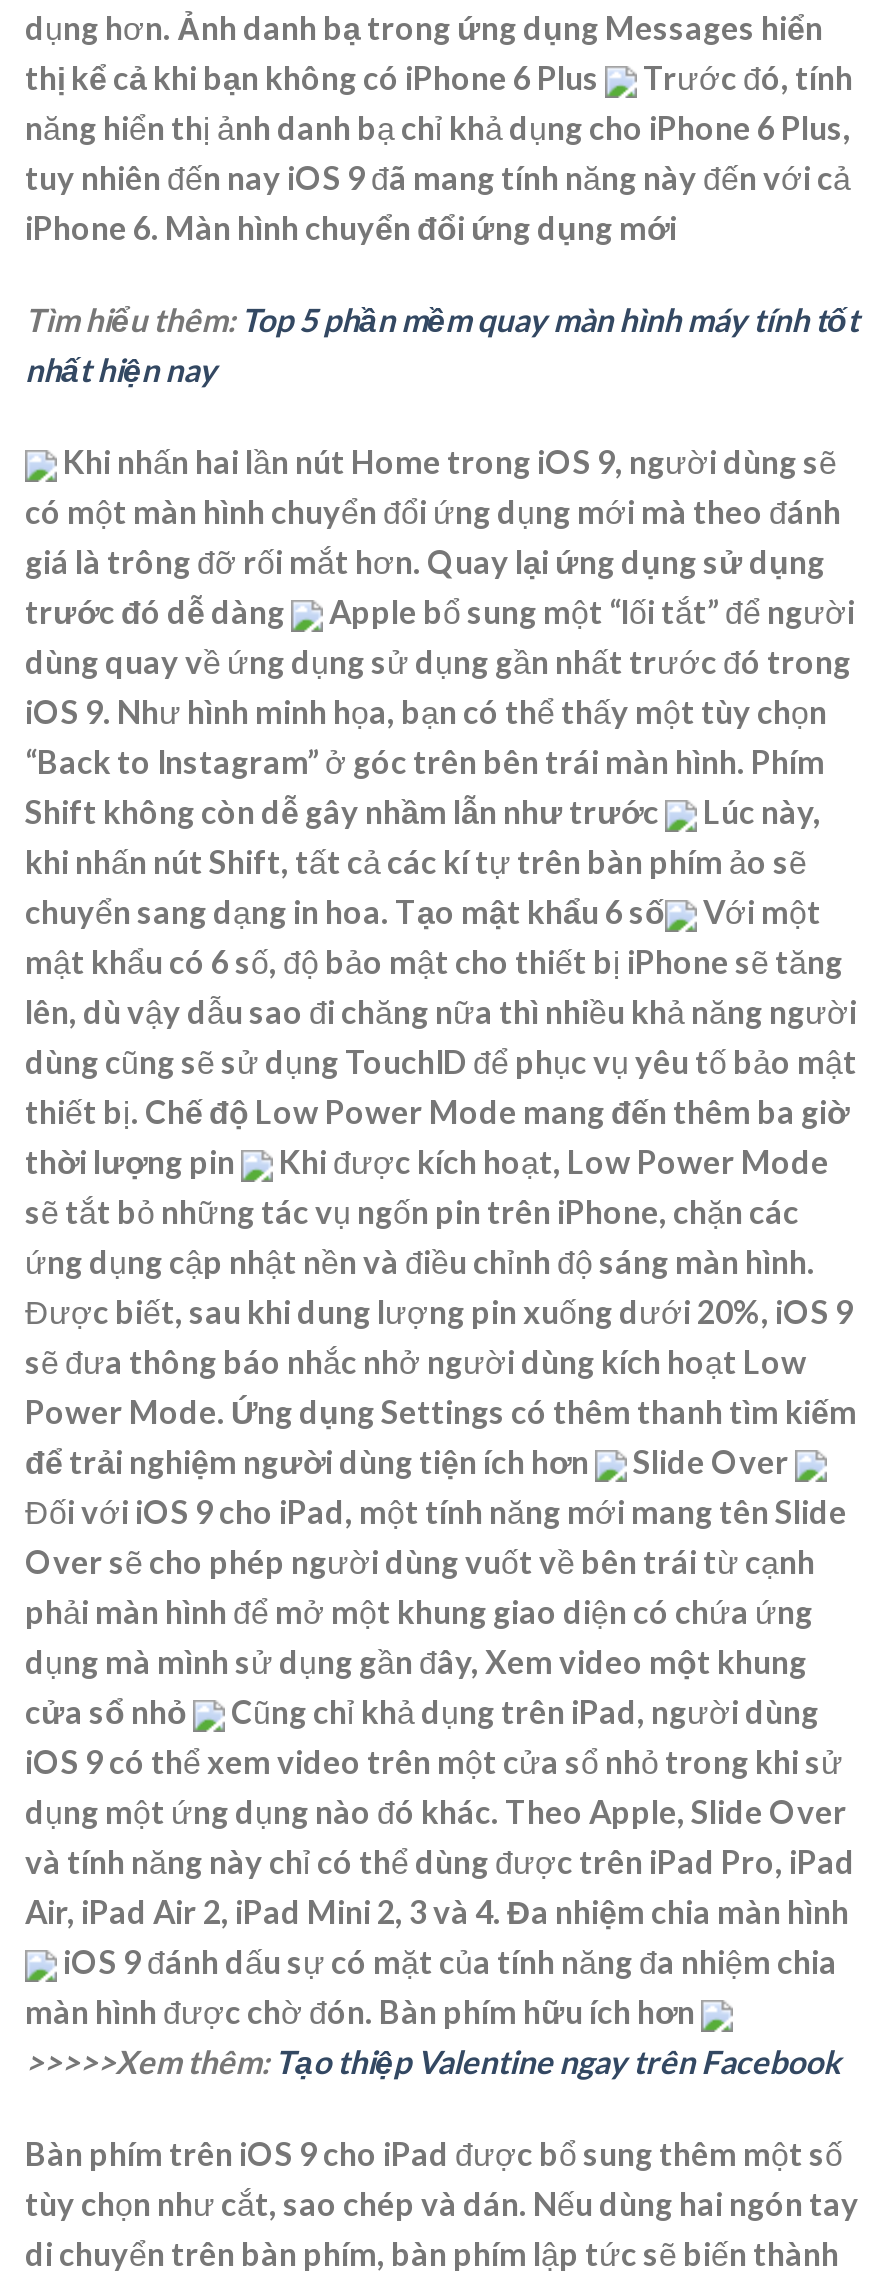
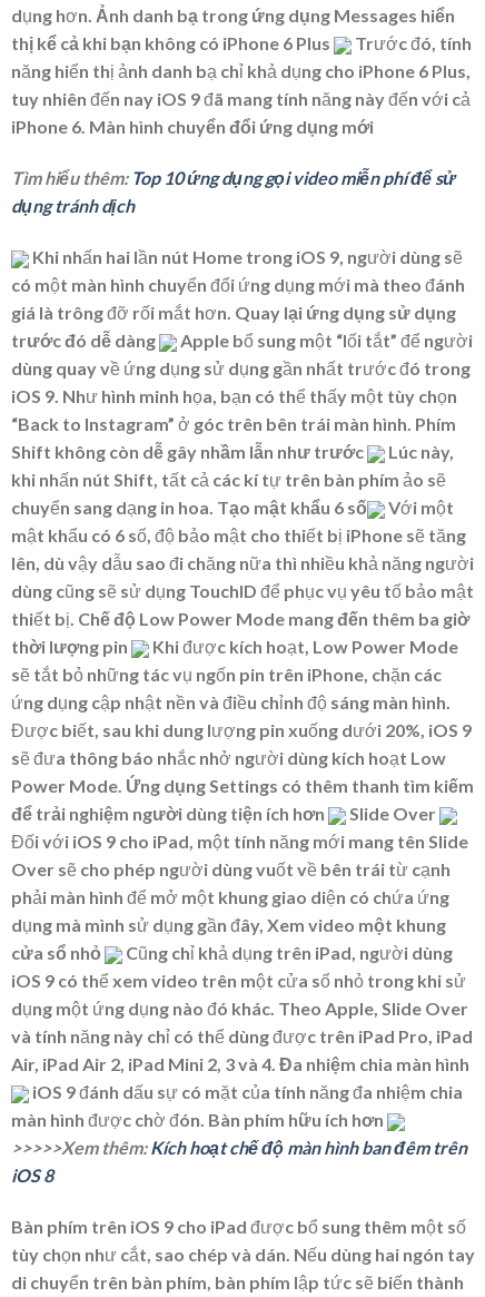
[25,300,859,388] Tìm hiểu thêm: Top 5 phần mềm quay màn hình máy tính tốt | nhất hiện nay -> [11,167,455,216] Tìm hiểu thêm: Top 10 ứng dụng gọi video miễn phí để sử | dụng tránh dịch
[25,2042,841,2080] >>>>>Xem thêm: Tạo thiệp Valentine ngay trên Facebook -> [11,1137,467,1186] >>>>>Xem thêm:Kích hoạt chế độ màn hình ban đêm trên | iOS 8

